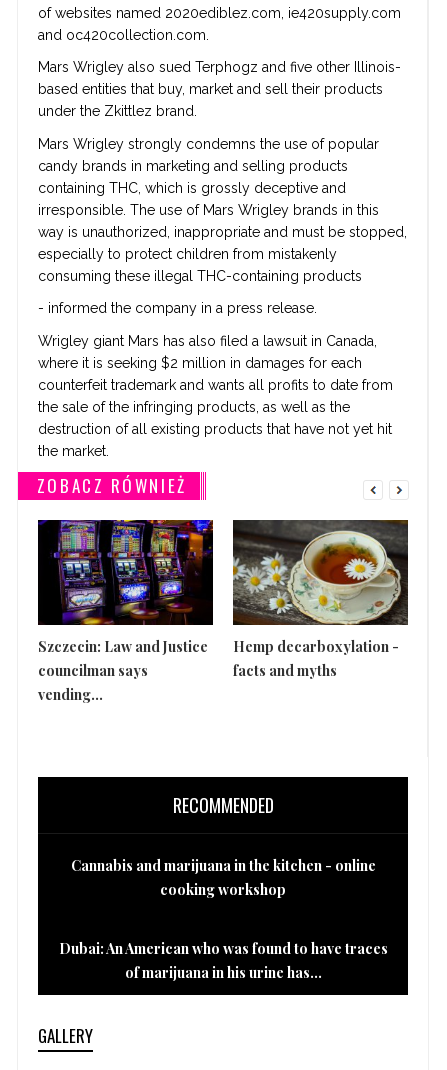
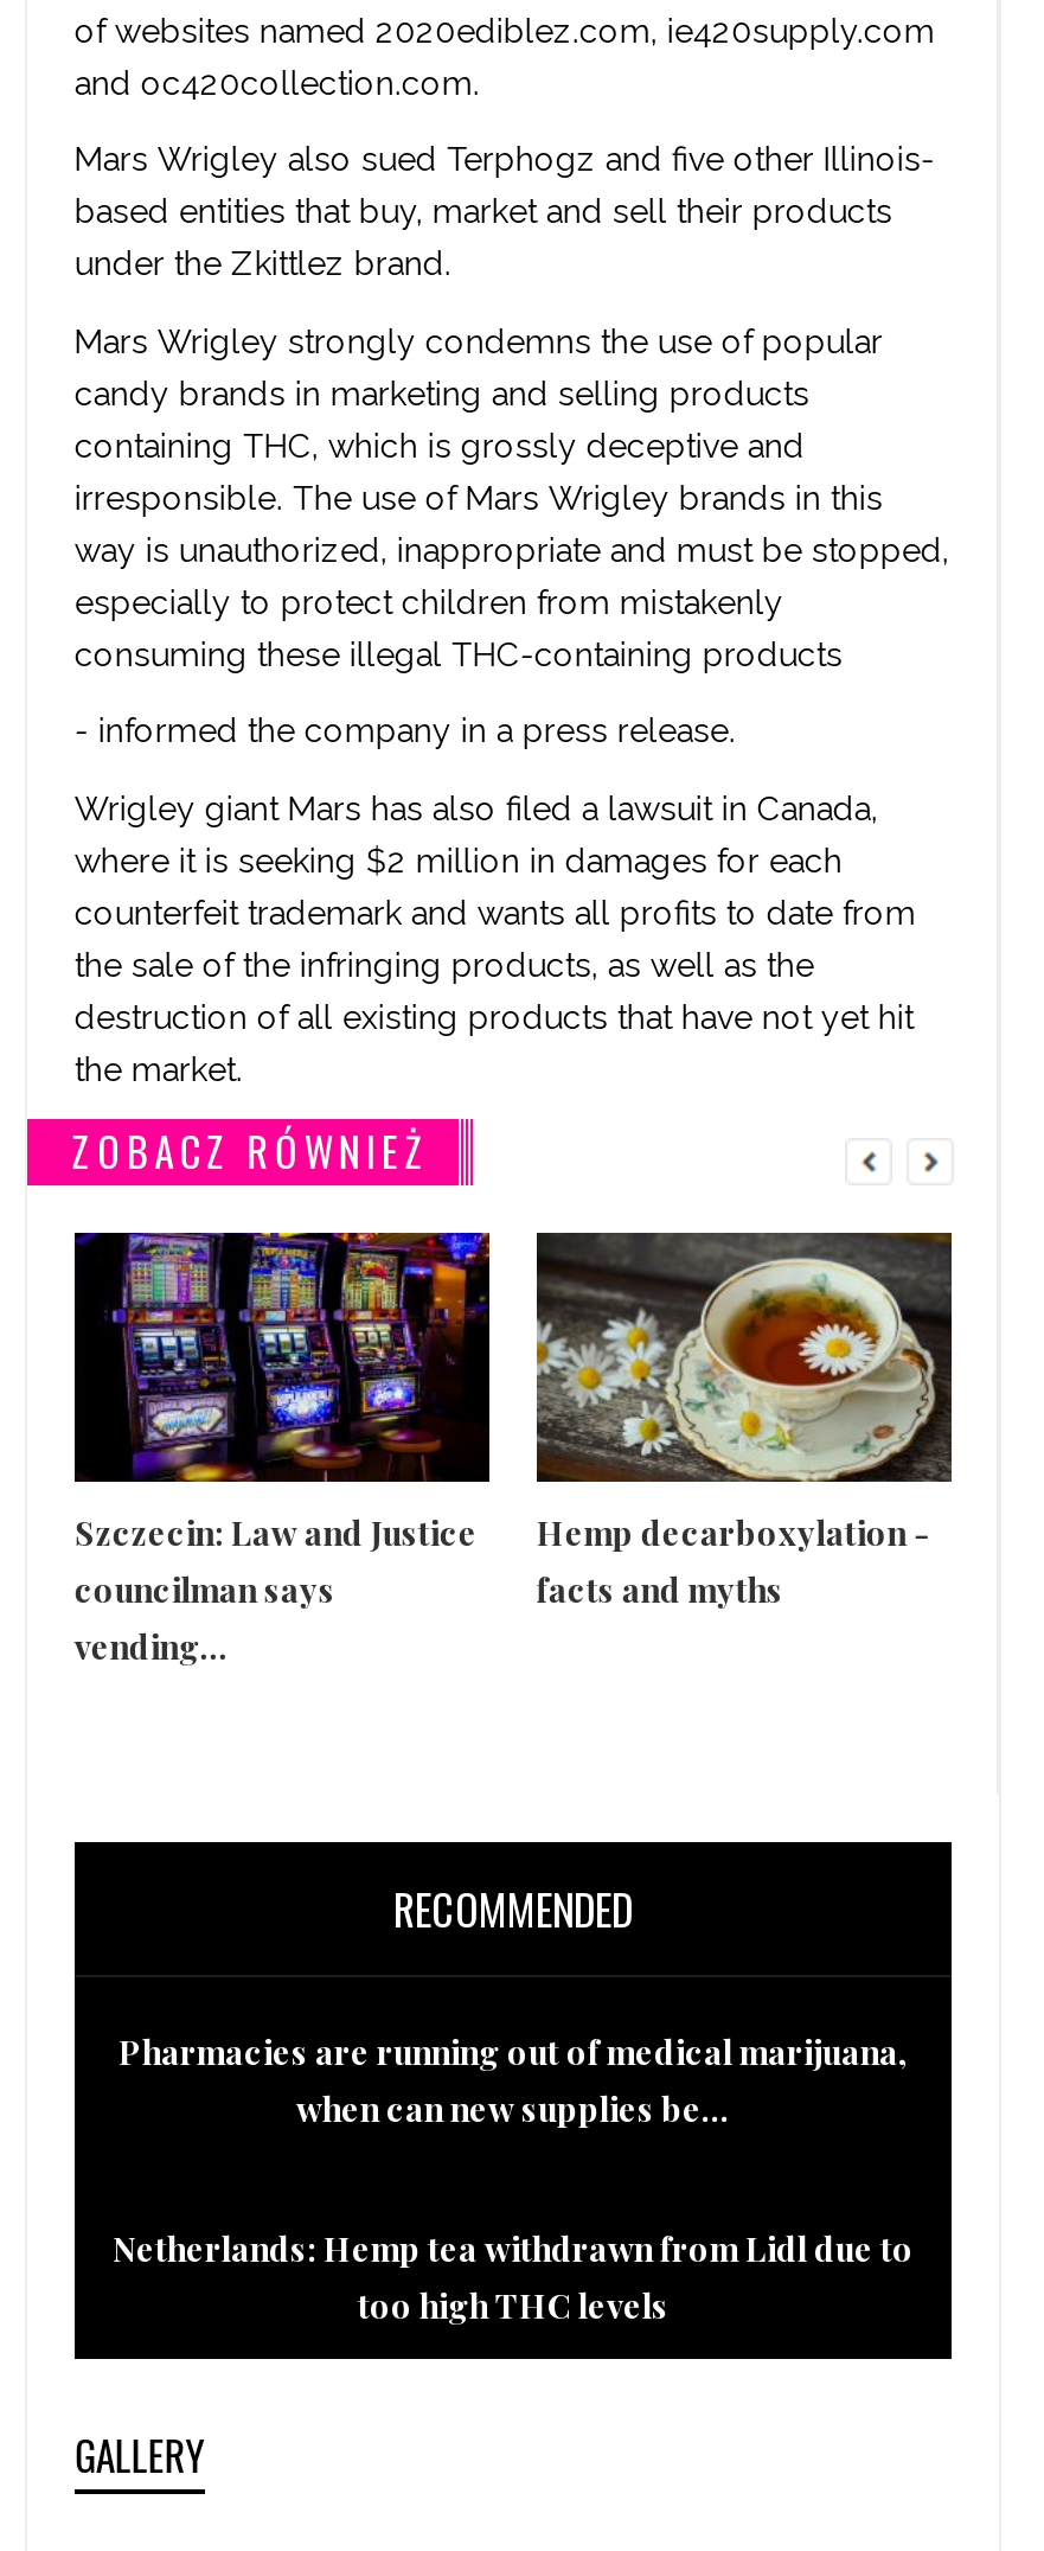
[70,856,375,899] Cannabis and marijuana in the kitchen - online | cooking workshop -> [119,2029,908,2131] Pharmacies are running out of medical marijuana, | when can new supplies be...
[58,939,387,982] Dubai: An American who was found to have traces | of marijuana in his urine has... -> [113,2226,914,2328] Netherlands: Hemp tea withdrawn from Lidl due to | too high THC levels

